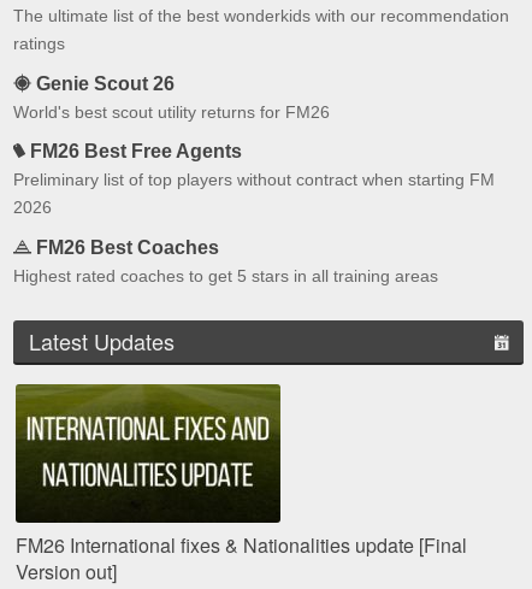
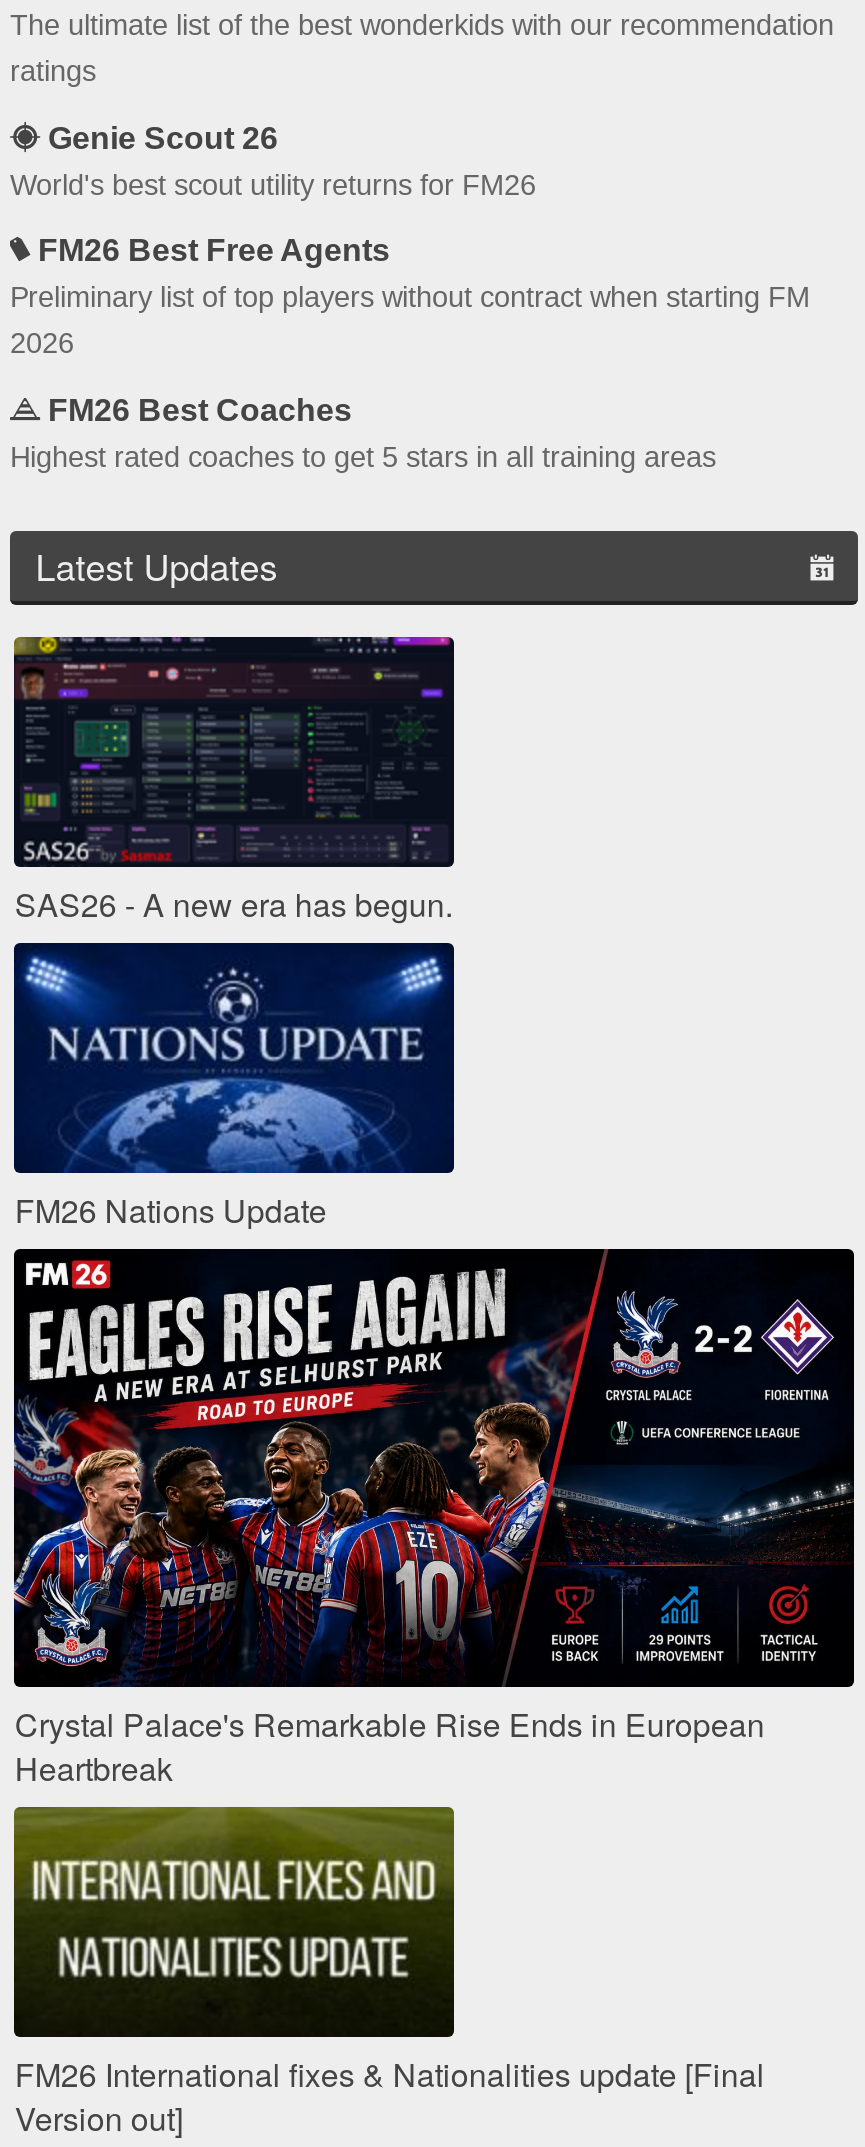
none -> [12,943,456,1233] [image] | FM26 Nations Update
none -> [12,1247,856,1791] [image] | Crystal Palace's Remarkable Rise Ends in European | Heartbreak
none -> [14,635,454,927] [image] | SAS26 - A new era has begun.

